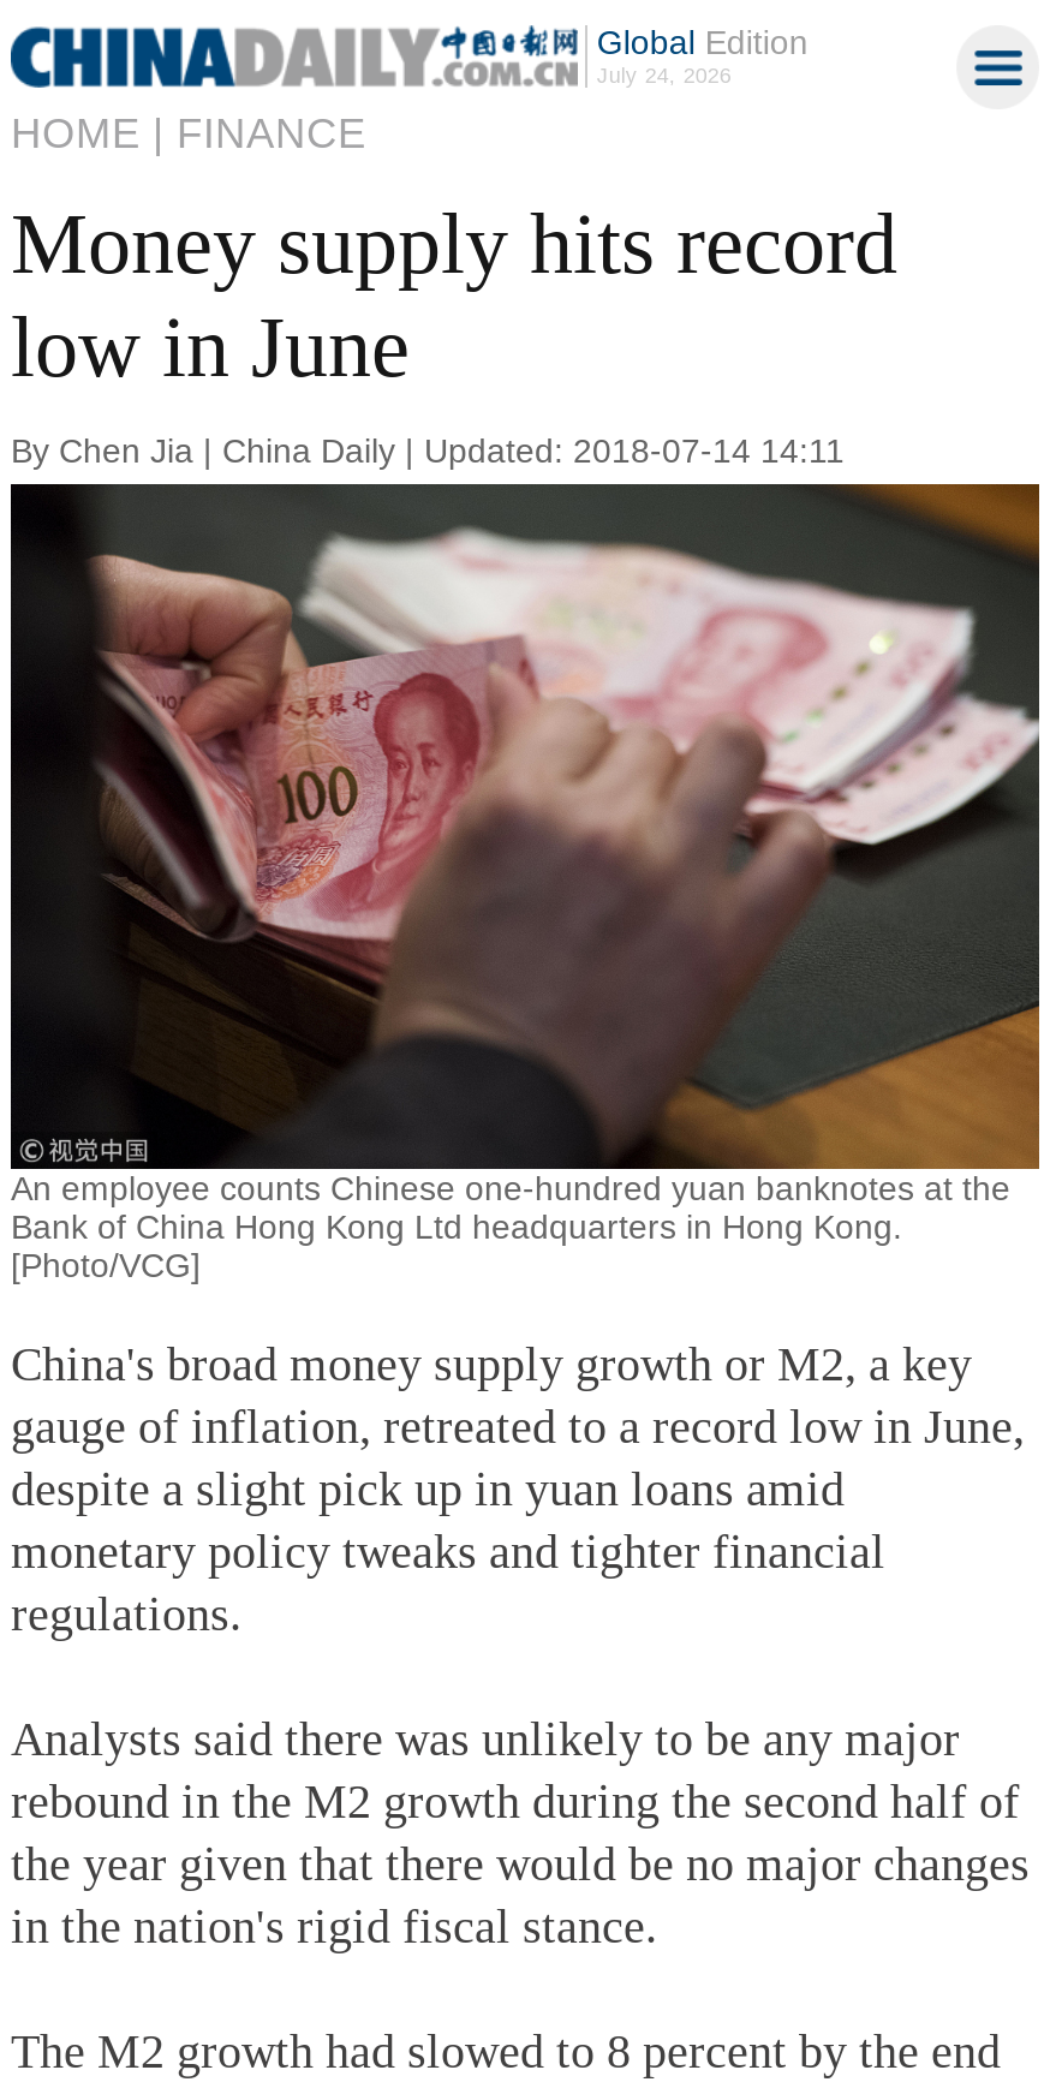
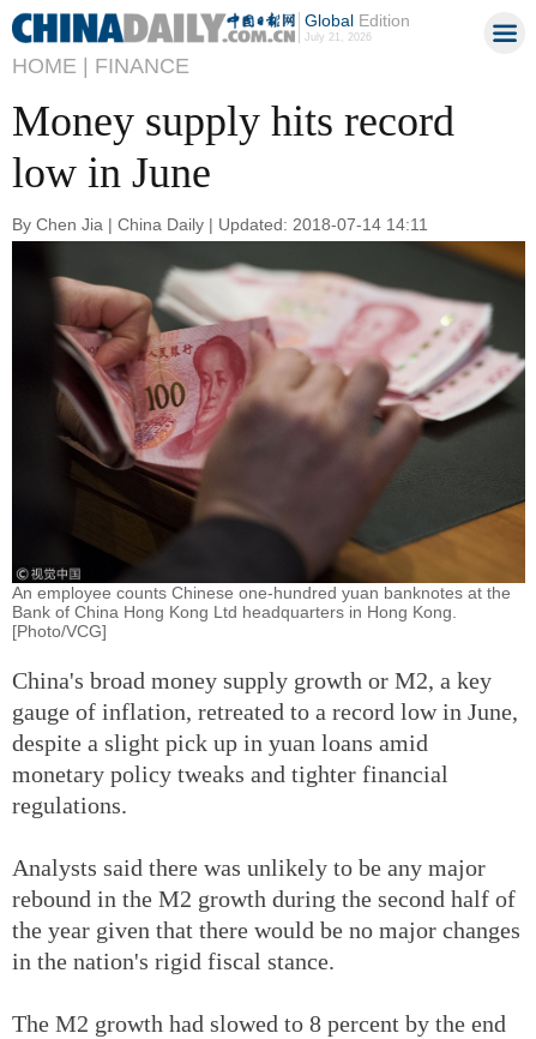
[597,64,731,88] July 24, 2026 -> [304,31,372,43] July 21, 2026

